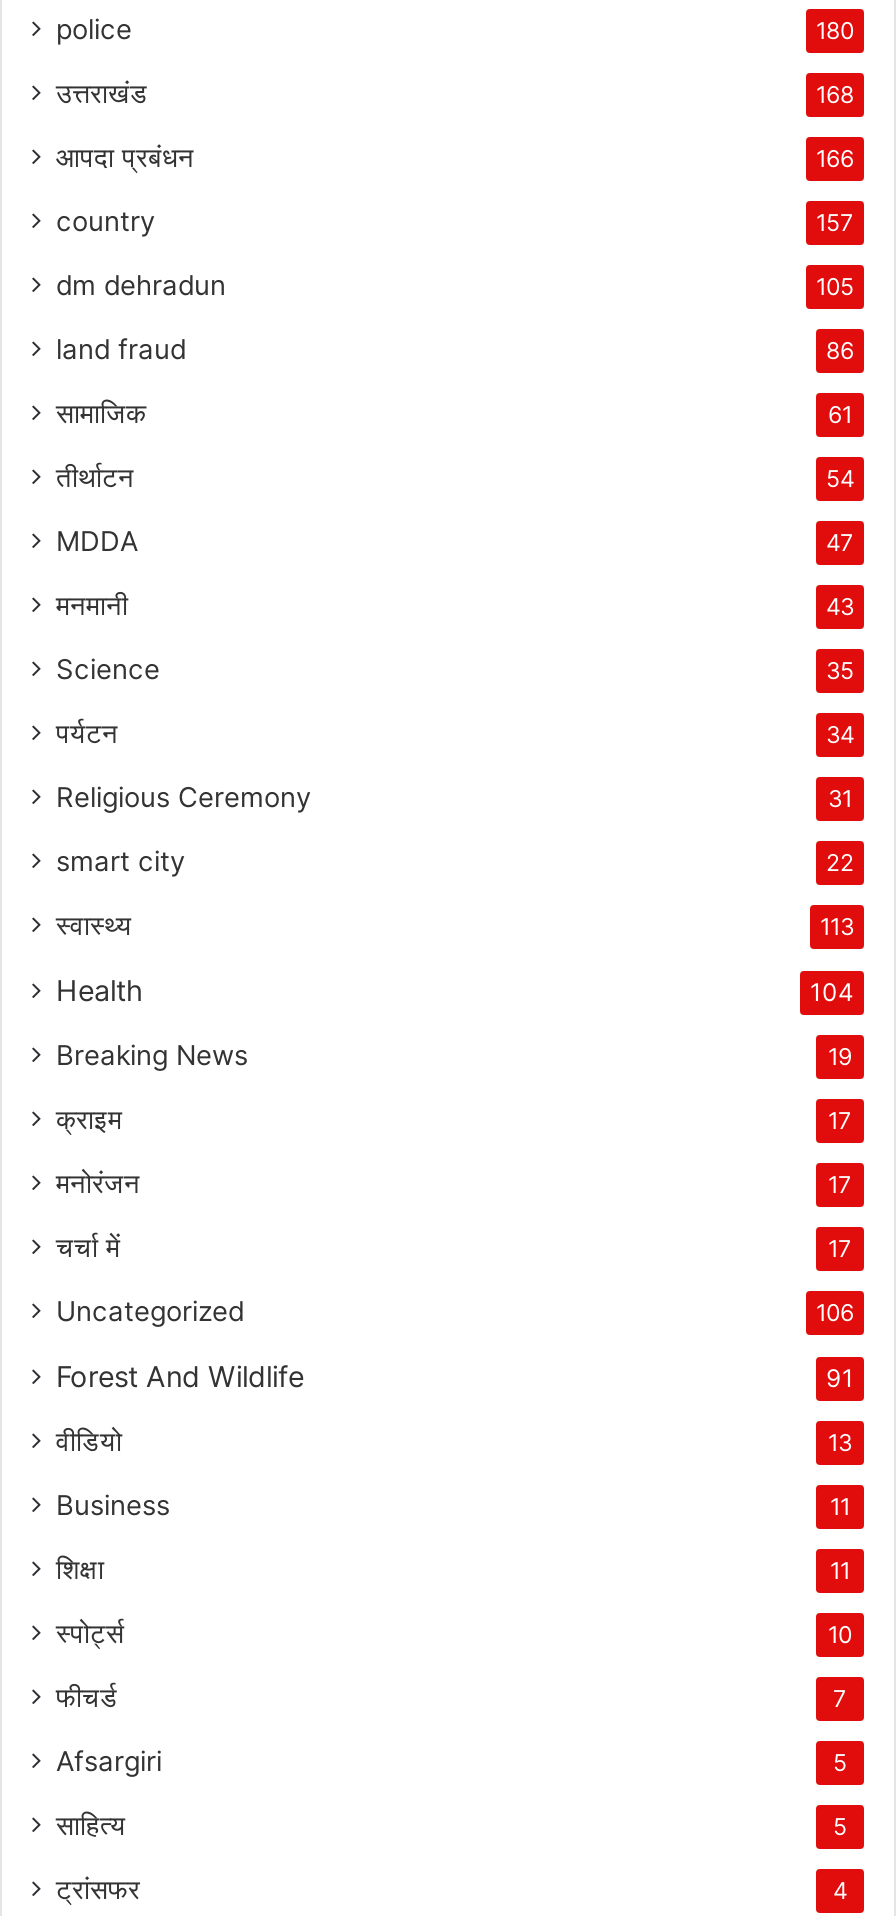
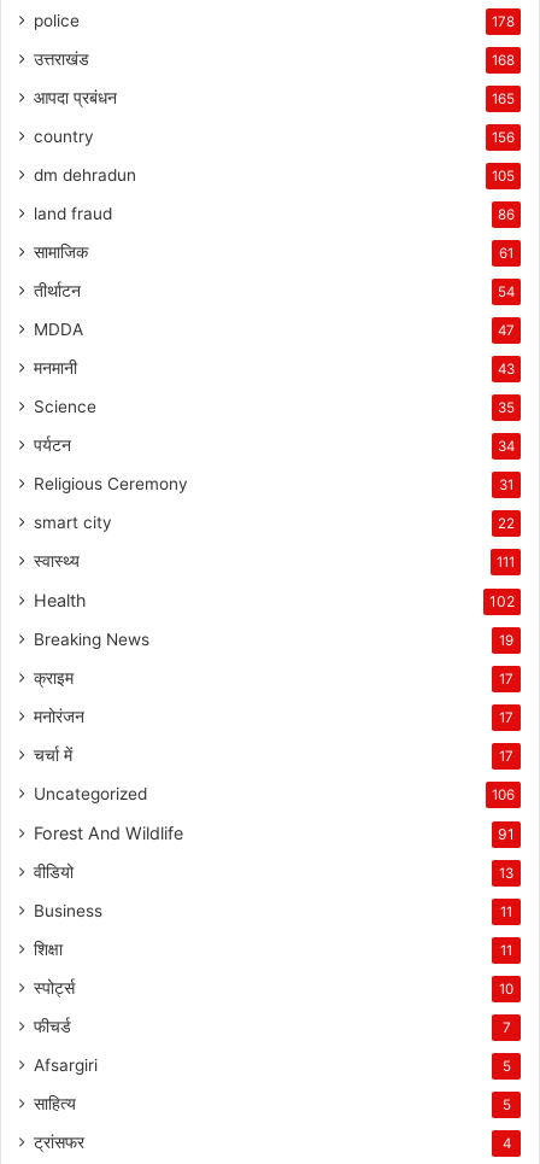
[816,17,854,45] 180 -> [492,14,515,30] 178
[816,145,854,173] 166 -> [492,91,515,108] 165
[816,209,854,237] 157 -> [492,129,515,146] 156
[820,913,854,941] 113 -> [497,554,515,571] 111
[810,977,854,1007] 104 -> [489,592,515,611] 102

